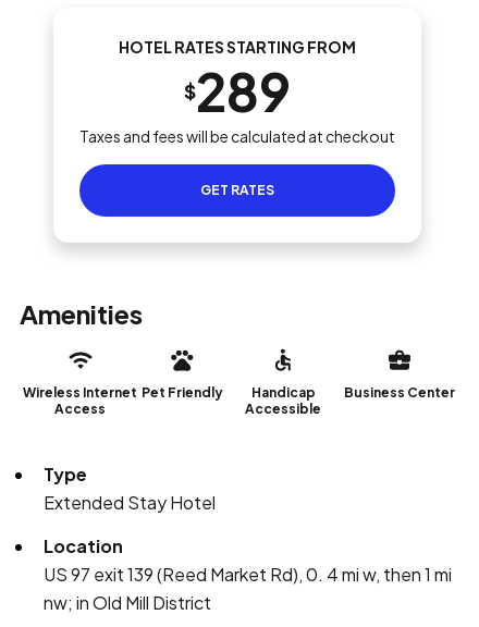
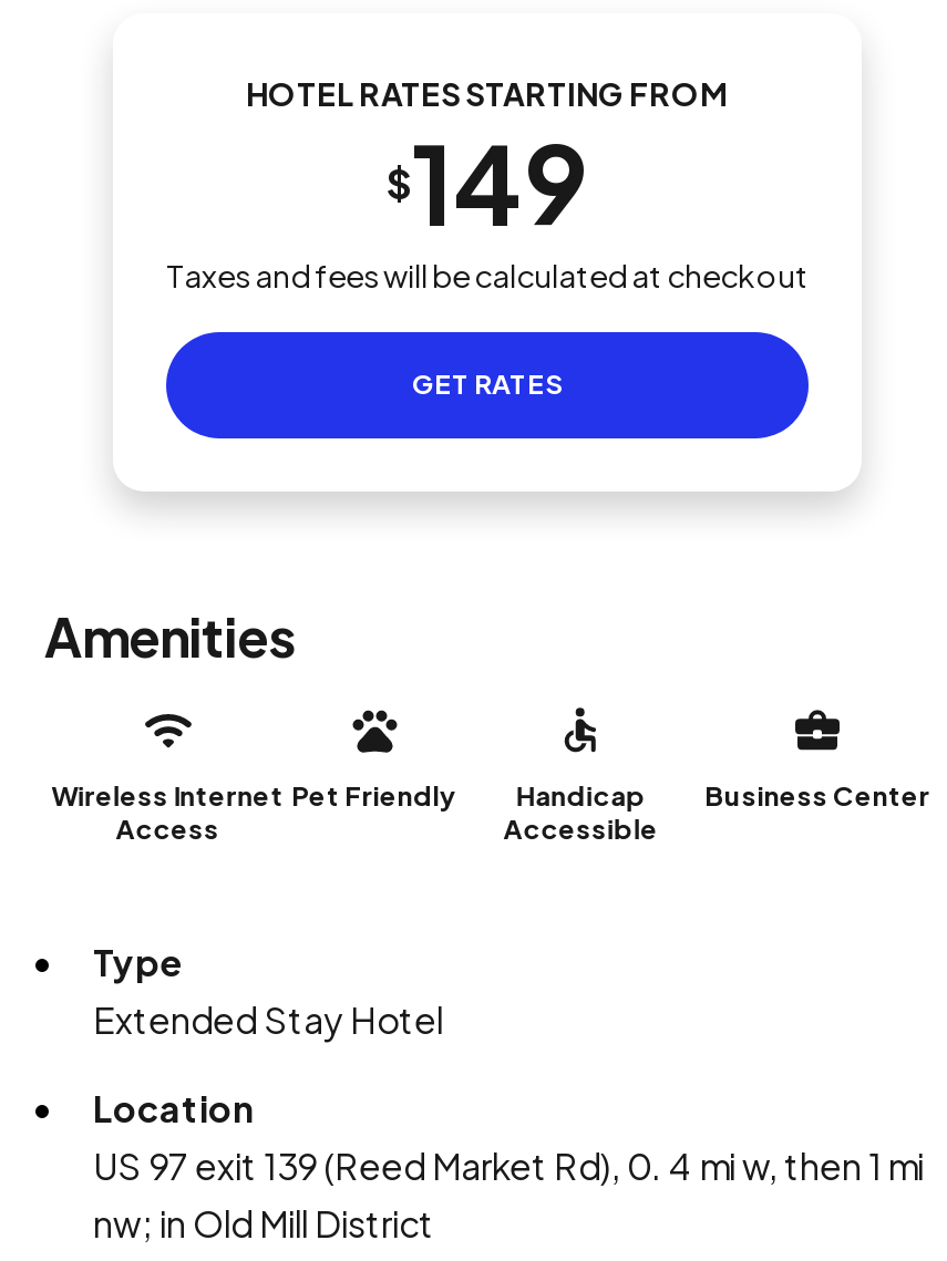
[184,58,291,124] $289 -> [387,115,588,250] $149

